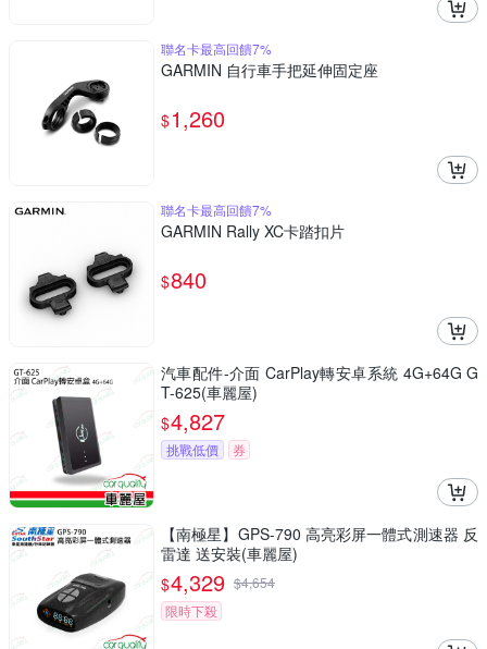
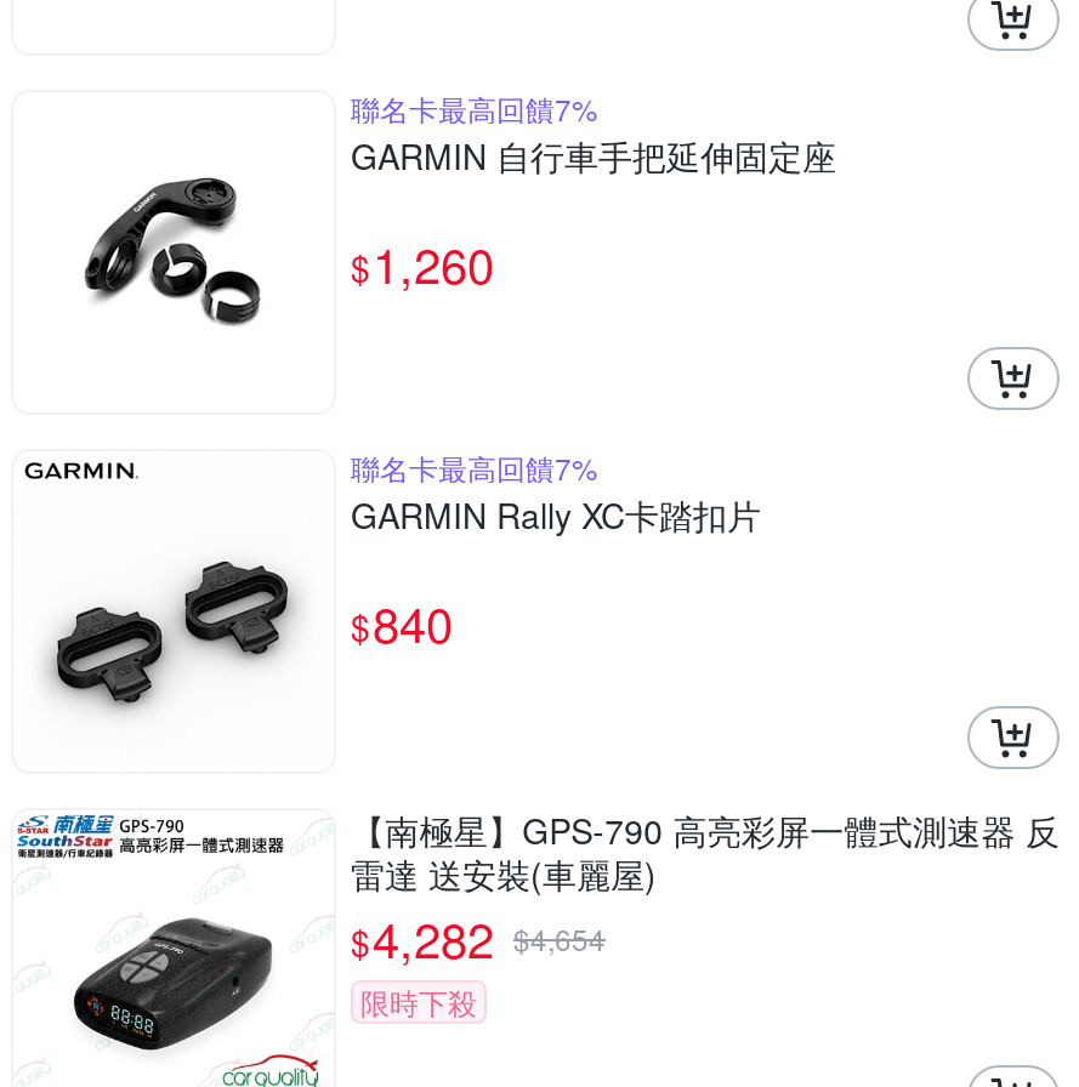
[9,362,478,509] [image] | 汽車配件-介面 CarPlay轉安卓系統 4G+64G G | T-625(車麗屋) | $4,827 | 挑戰低價 | 券 -> none
[161,567,275,598] $4,329 $4,654 -> [351,903,606,974] $4,282 $4,654

